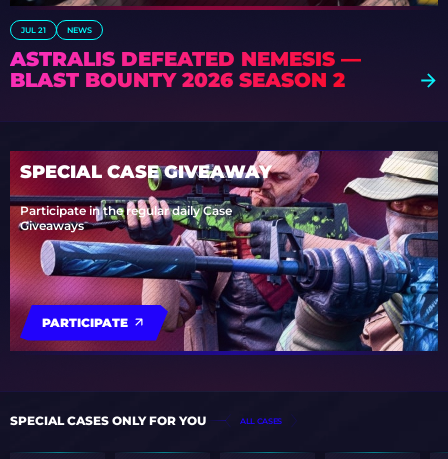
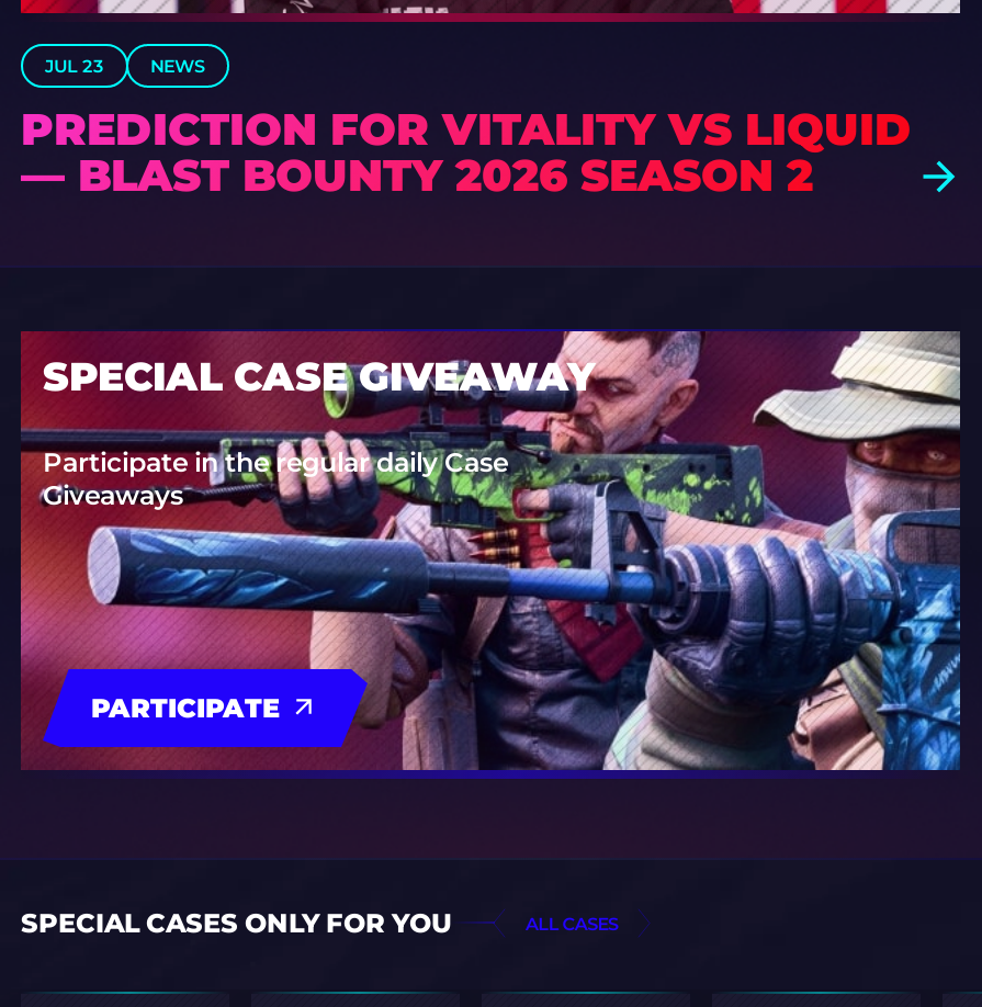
[21,24,46,34] JUL 21 -> [45,54,104,76] JUL 23
[10,46,361,91] ASTRALIS DEFEATED NEMESIS — | BLAST BOUNTY 2026 SEASON 2 -> [21,102,912,201] PREDICTION FOR VITALITY VS LIQUID | — BLAST BOUNTY 2026 SEASON 2

